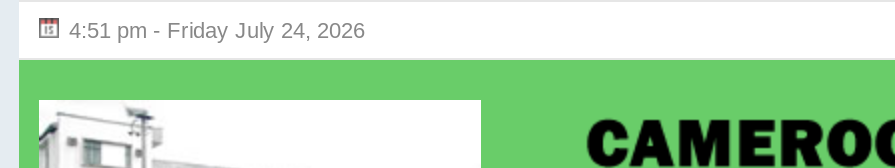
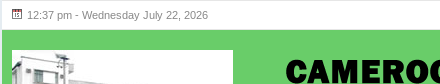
[69,18,365,42] 4:51 pm - Friday July 24, 2026 -> [27,9,208,21] 12:37 pm - Wednesday July 22, 2026

